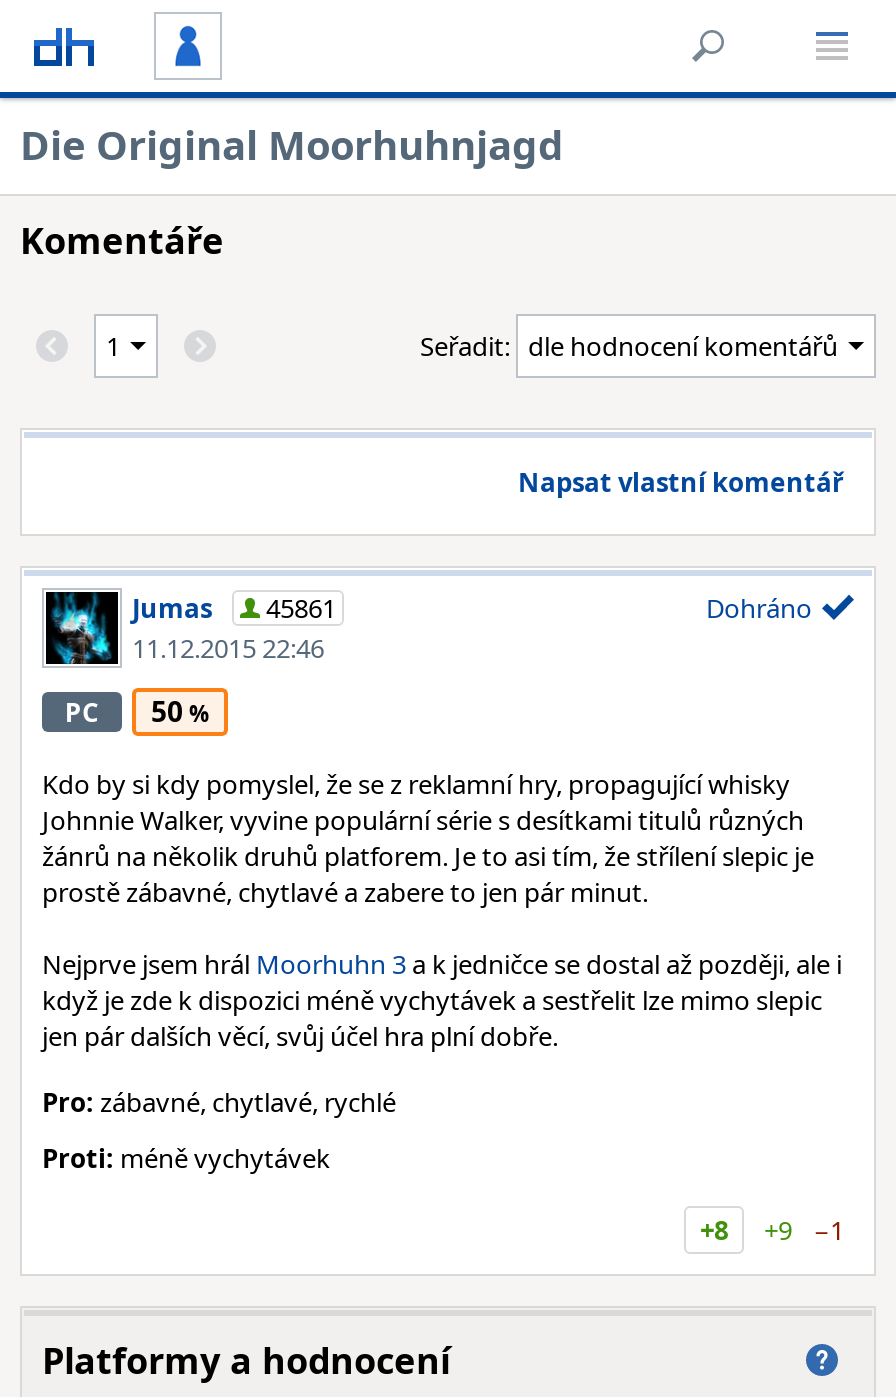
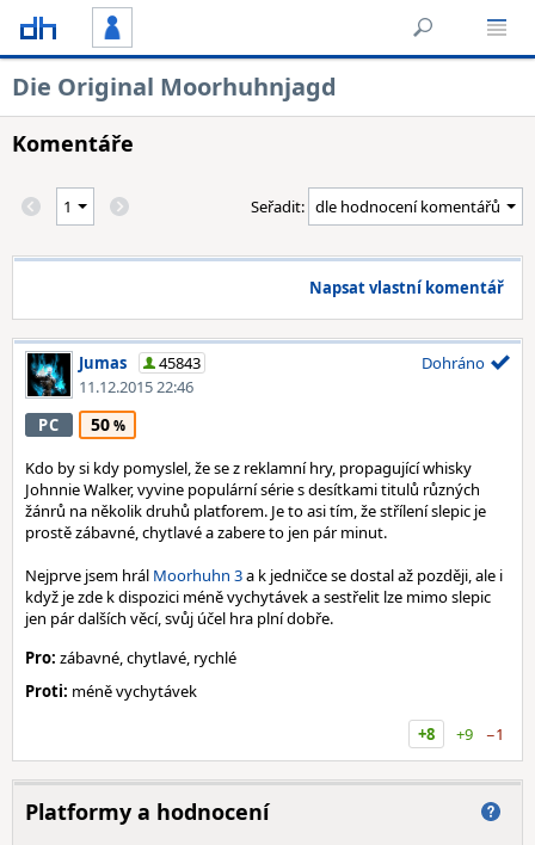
[132,590,336,626] Jumas 45861 -> [79,352,201,374] Jumas 45843

